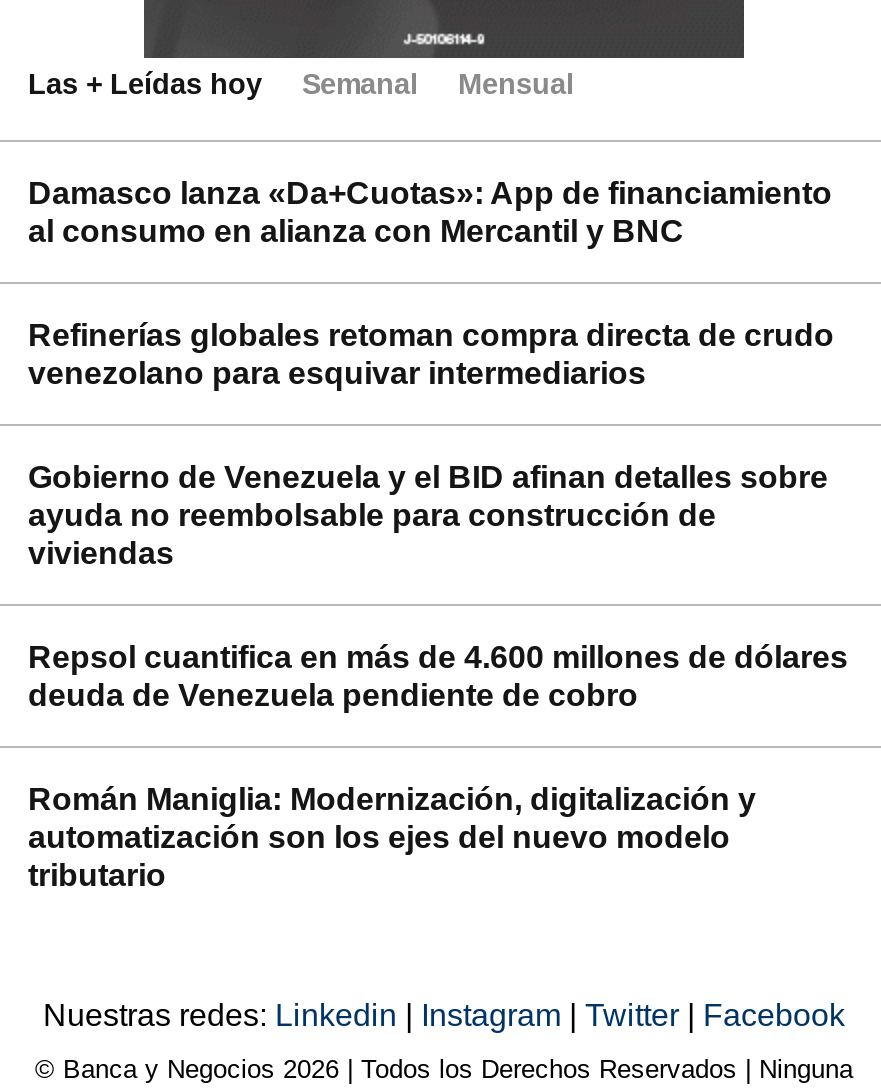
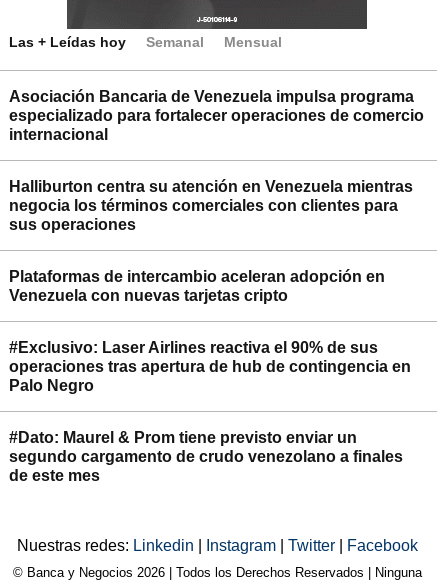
[28,176,832,248] Damasco lanza «Da+Cuotas»: App de financiamiento | al consumo en alianza con Mercantil y BNC -> [9,88,424,143] Asociación Bancaria de Venezuela impulsa programa | especializado para fortalecer operaciones de comercio | internacional
[28,318,834,390] Refinerías globales retoman compra directa de crudo | venezolano para esquivar intermediarios -> [9,178,413,233] Halliburton centra su atención en Venezuela mientras | negocia los términos comerciales con clientes para | sus operaciones
[28,460,828,570] Gobierno de Venezuela y el BID afinan detalles sobre | ayuda no reembolsable para construcción de | viviendas -> [9,268,385,304] Plataformas de intercambio aceleran adopción en | Venezuela con nuevas tarjetas cripto
[28,640,848,712] Repsol cuantifica en más de 4.600 millones de dólares | deuda de Venezuela pendiente de cobro -> [9,339,411,394] #Exclusivo: Laser Airlines reactiva el 90% de sus | operaciones tras apertura de hub de contingencia en | Palo Negro
[28,782,756,892] Román Maniglia: Modernización, digitalización y | automatización son los ejes del nuevo modelo | tributario -> [9,429,403,484] #Dato: Maurel & Prom tiene previsto enviar un | segundo cargamento de crudo venezolano a finales | de este mes

